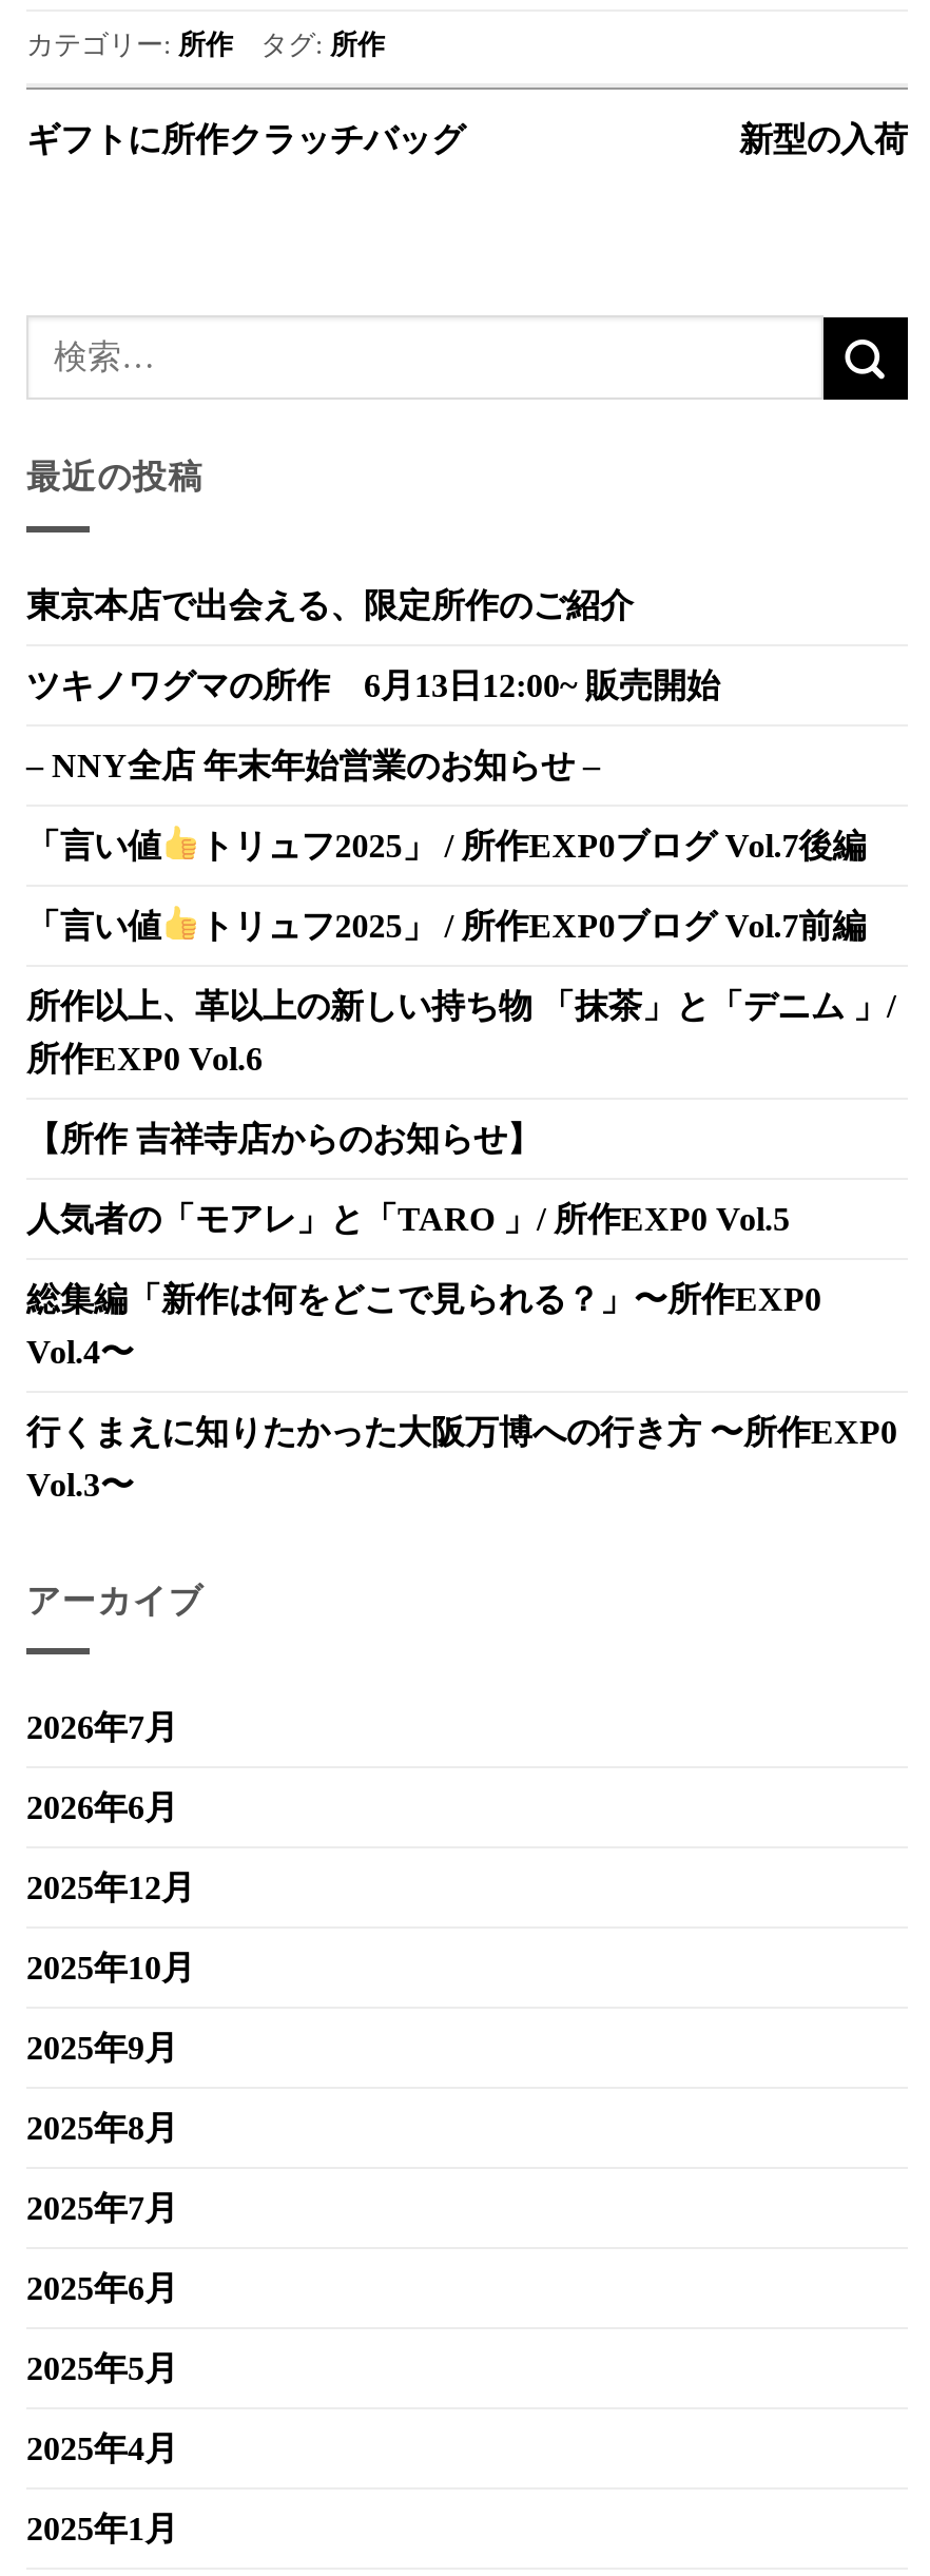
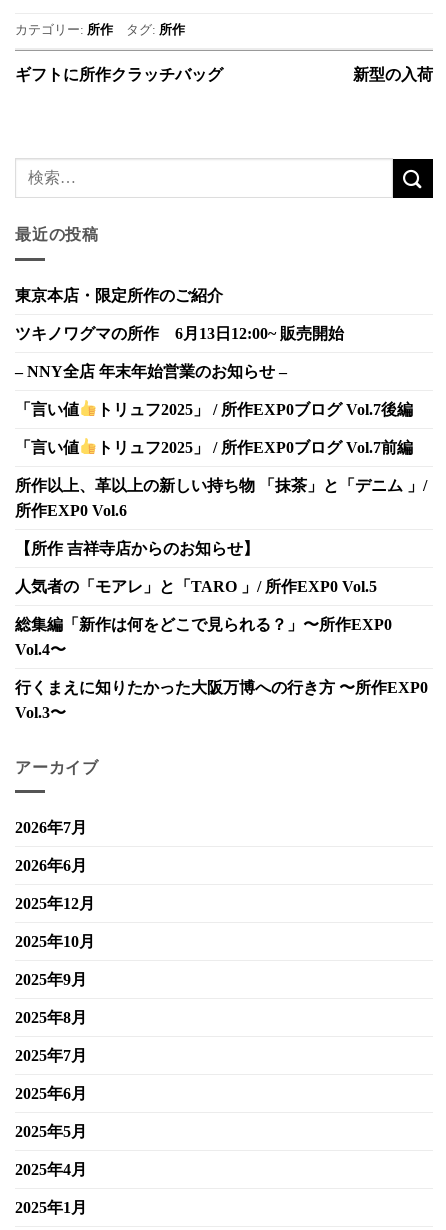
[26,587,634,623] 東京本店で出会える、限定所作のご紹介 -> [15,287,223,304] 東京本店・限定所作のご紹介

